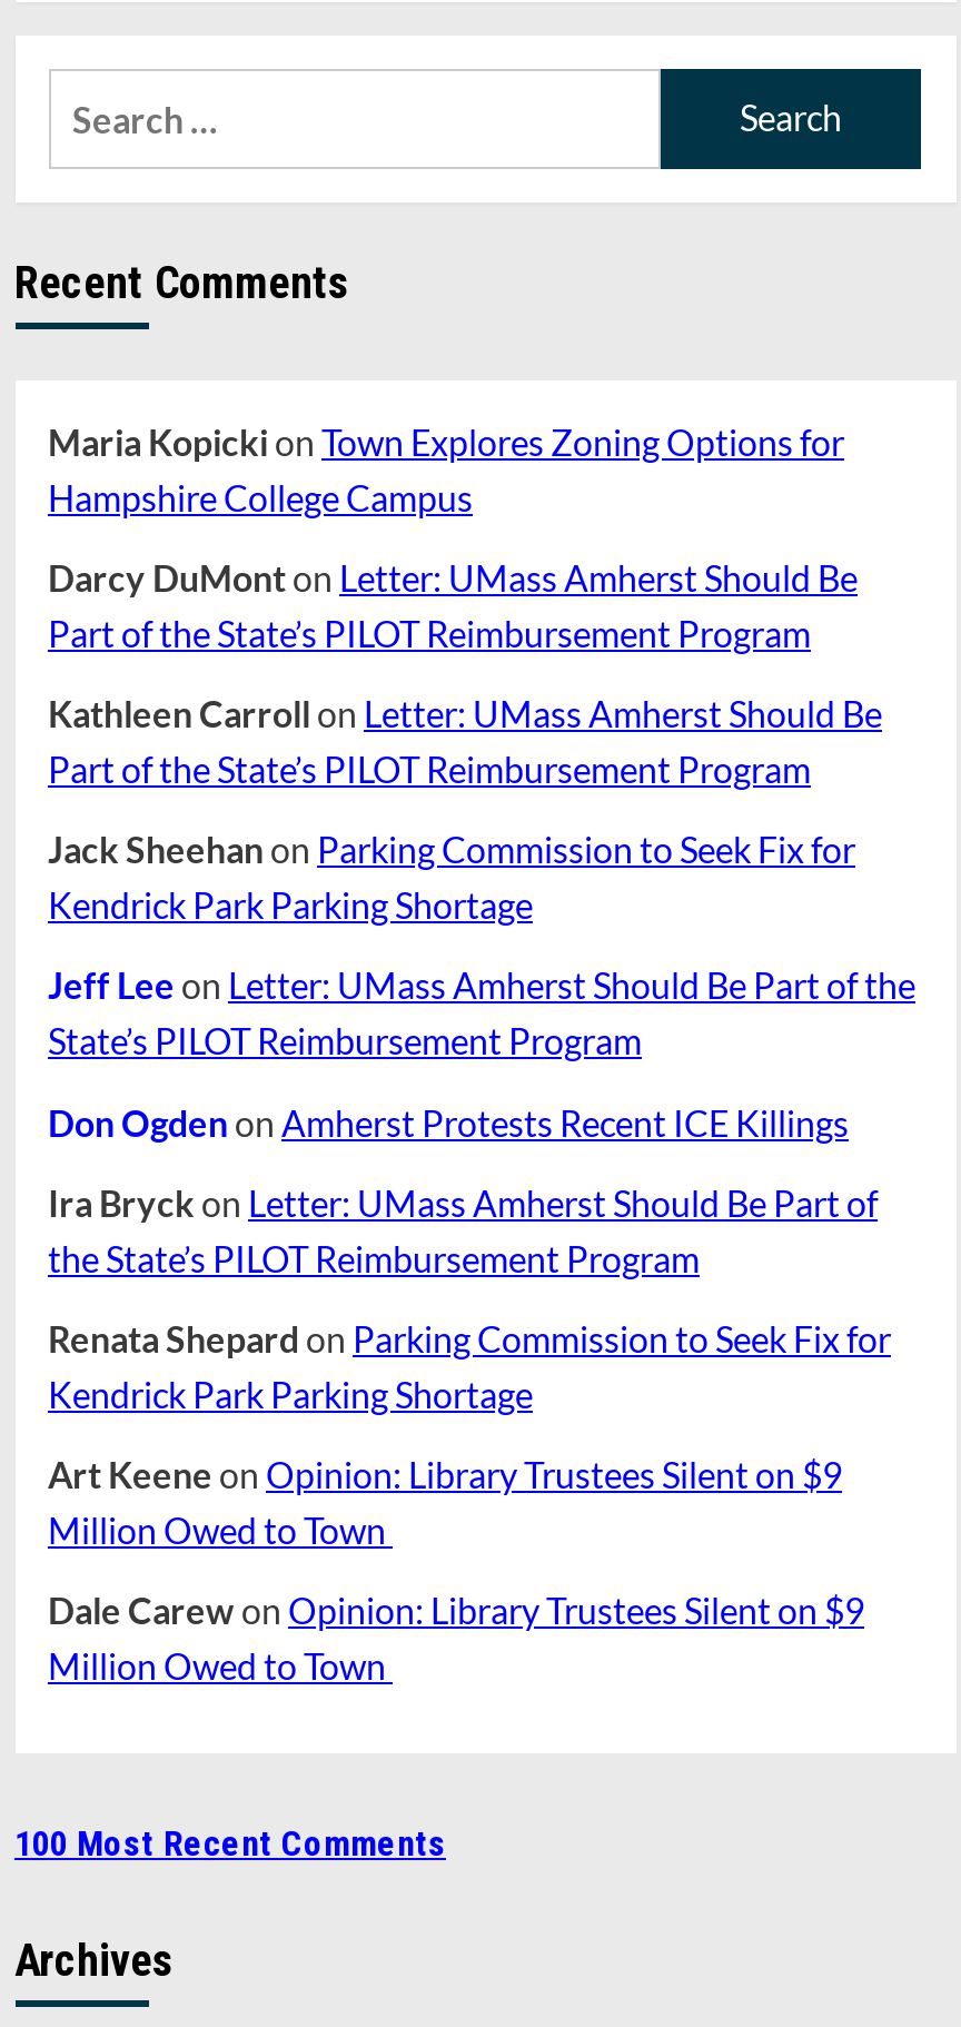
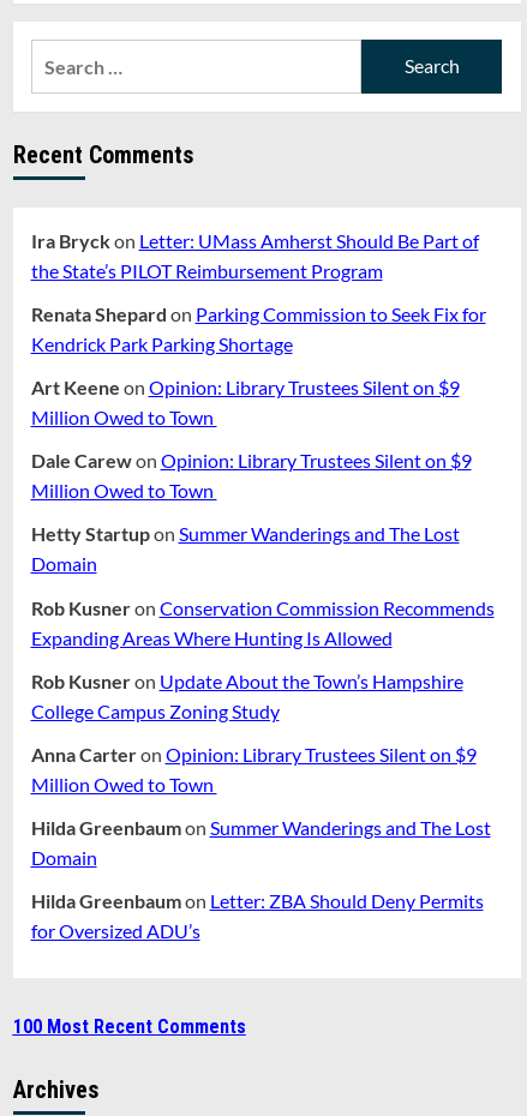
[48,420,915,1143] Maria Kopicki on Town Explores Zoning Options for | Hampshire College Campus | Darcy DuMont on Letter: UMass Amherst Should Be | Part of the State’s PILOT Reimbursement Program | Kathleen Carroll on Letter: UMass Amherst Should Be | Part of the State’s PILOT Reimbursement Program | Jack Sheehan on Parking Commission to Seek Fix for | Kendrick Park Parking Shortage | Jeff Lee on Letter: UMass Amherst Should Be Part of the | State’s PILOT Reimbursement Program | Don Ogden on Amherst Protests Recent ICE Killings -> none
moved [48,1181,891,1687] -> [31,229,486,502]: Ira Bryck on Letter: UMass Amherst Should Be Part of | the State’s PILOT Reimbursement Program | Renata Shepard on Parking Commission to Seek Fix for | Kendrick Park Parking Shortage | Art Keene on Opinion: Library Trustees Silent on $9 | Million Owed to Town | Dale Carew on Opinion: Library Trustees Silent on $9 | Million Owed to Town
none -> [31,522,494,942] Hetty Startup on Summer Wanderings and The Lost | Domain | Rob Kusner on Conservation Commission Recommends | Expanding Areas Where Hunting Is Allowed | Rob Kusner on Update About the Town’s Hampshire | College Campus Zoning Study | Anna Carter on Opinion: Library Trustees Silent on $9 | Million Owed to Town | Hilda Greenbaum on Summer Wanderings and The Lost | Domain | Hilda Greenbaum on Letter: ZBA Should Deny Permits | for Oversized ADU’s

